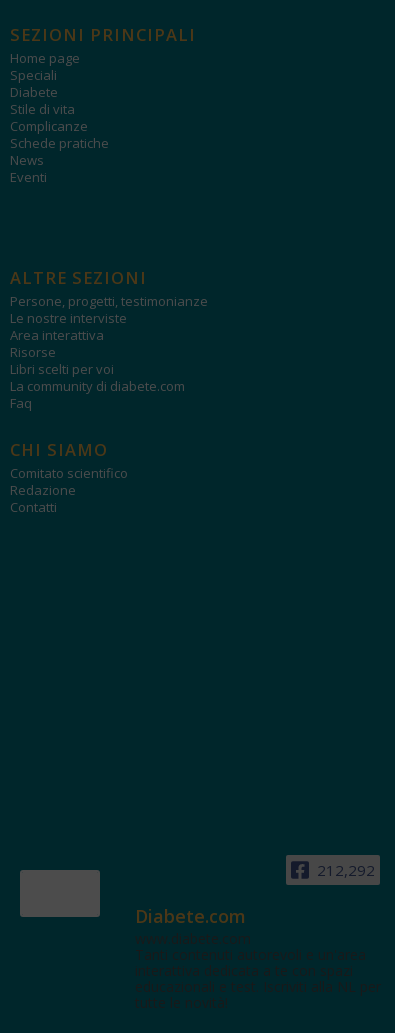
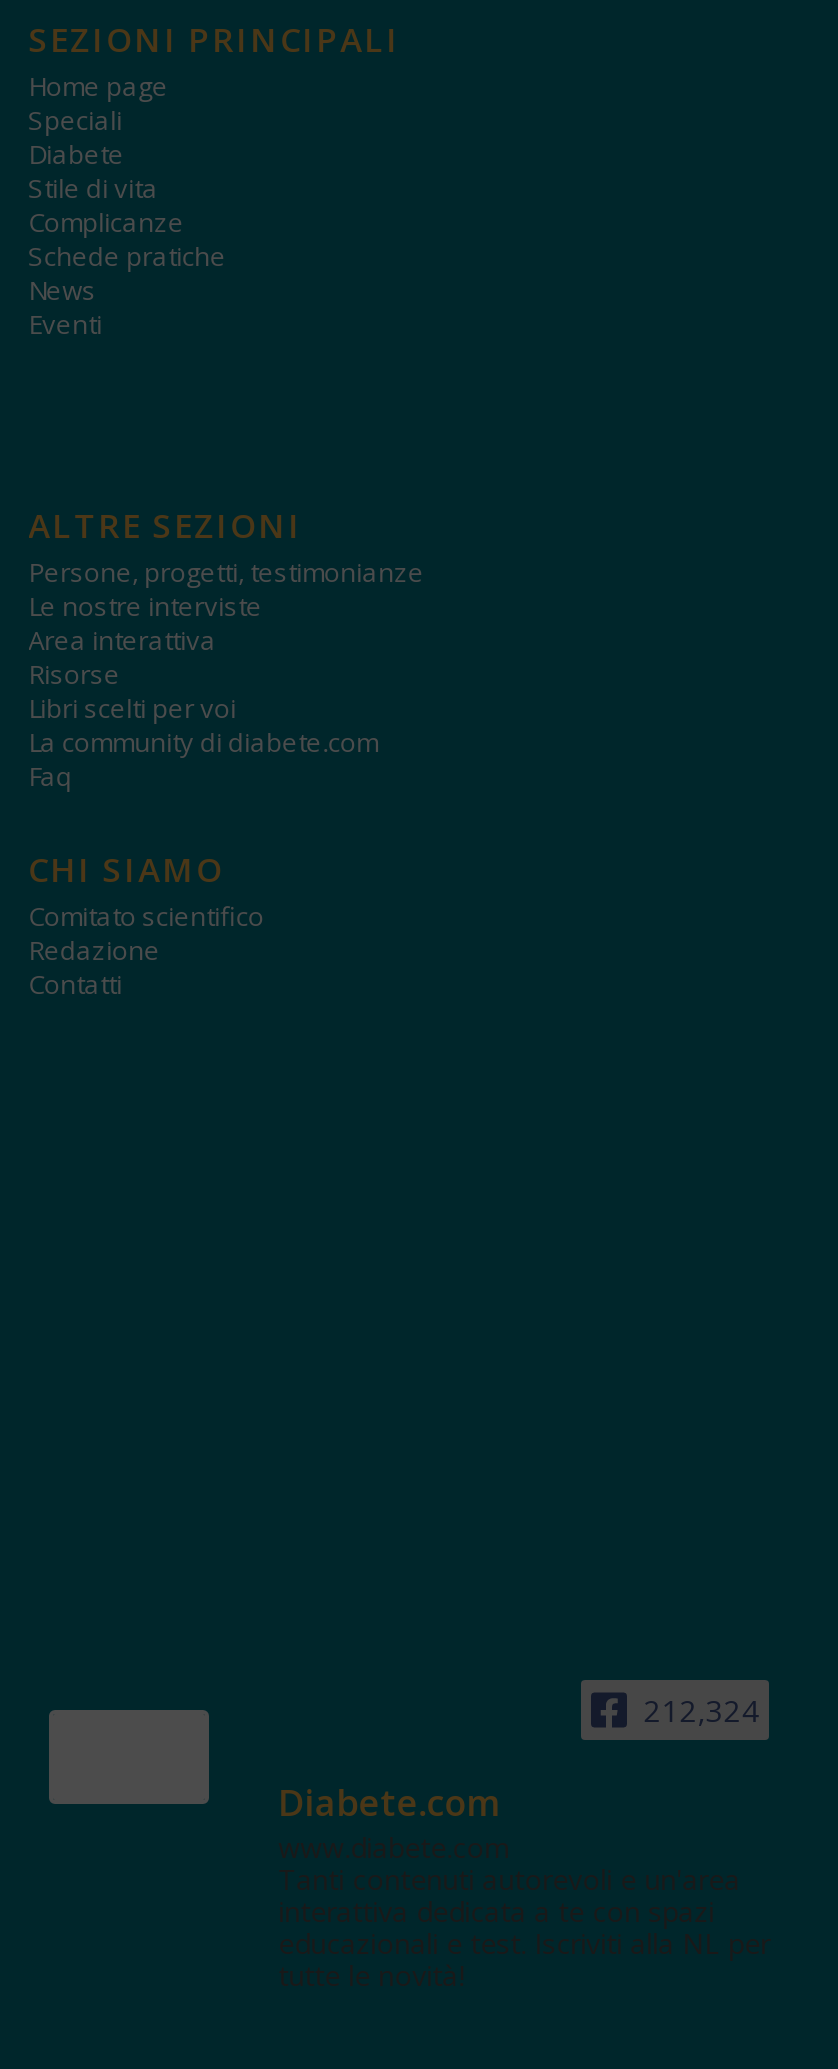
[317,859,375,879] 212,292 -> [644,1689,760,1729] 212,324

